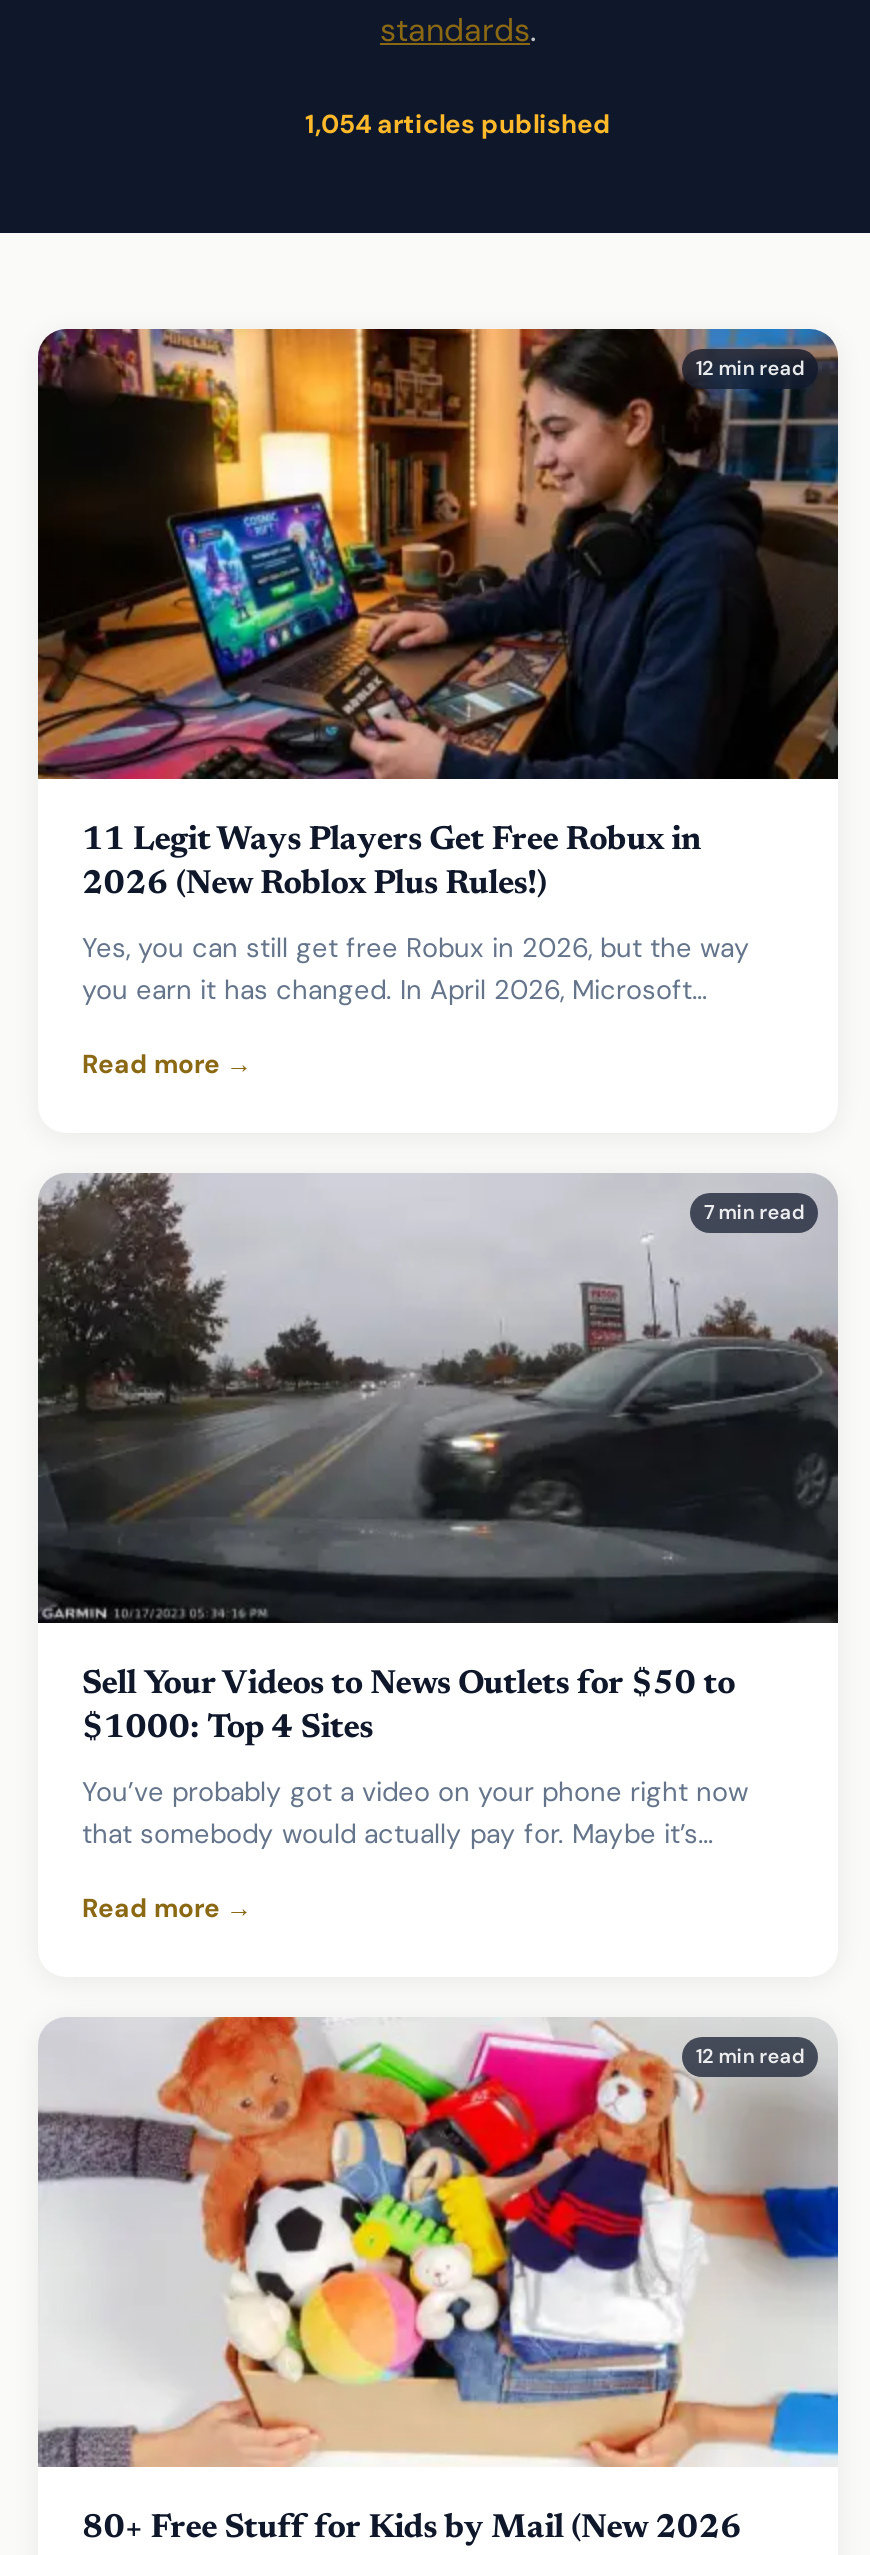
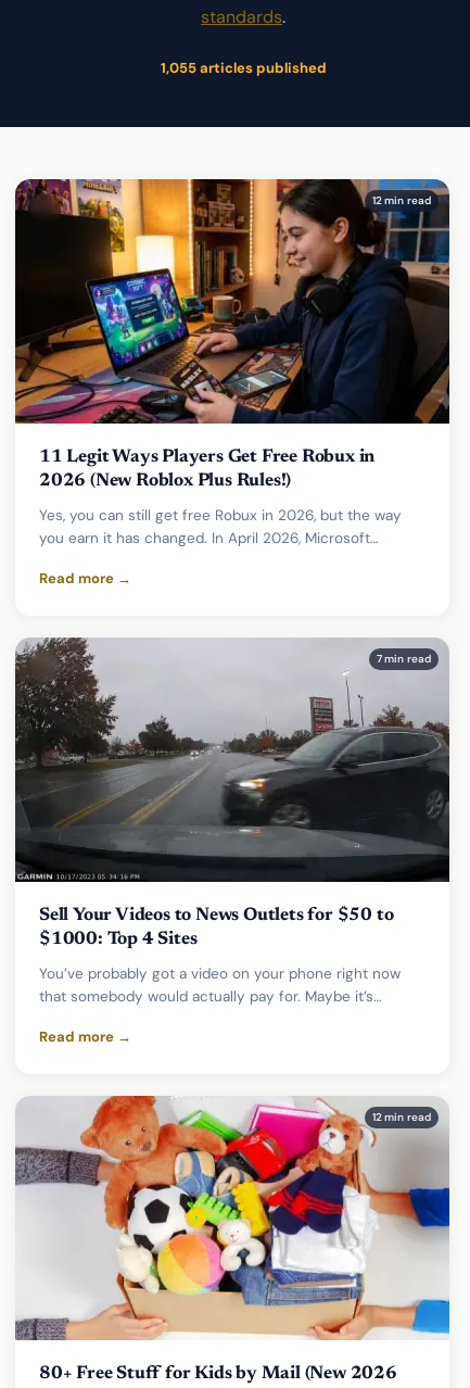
[305,107,611,141] 1,054 articles published -> [160,59,326,77] 1,055 articles published

